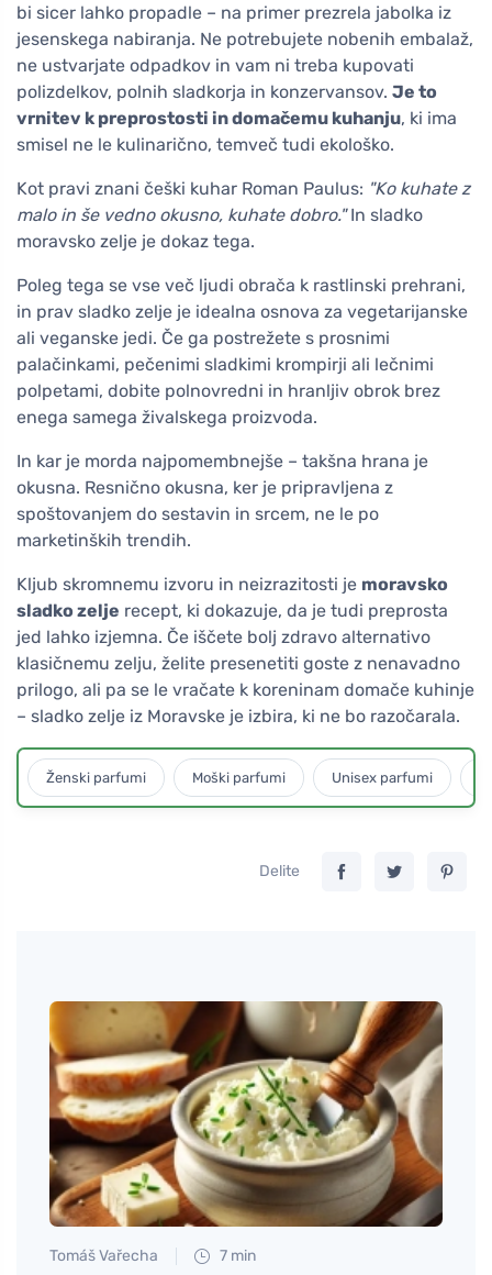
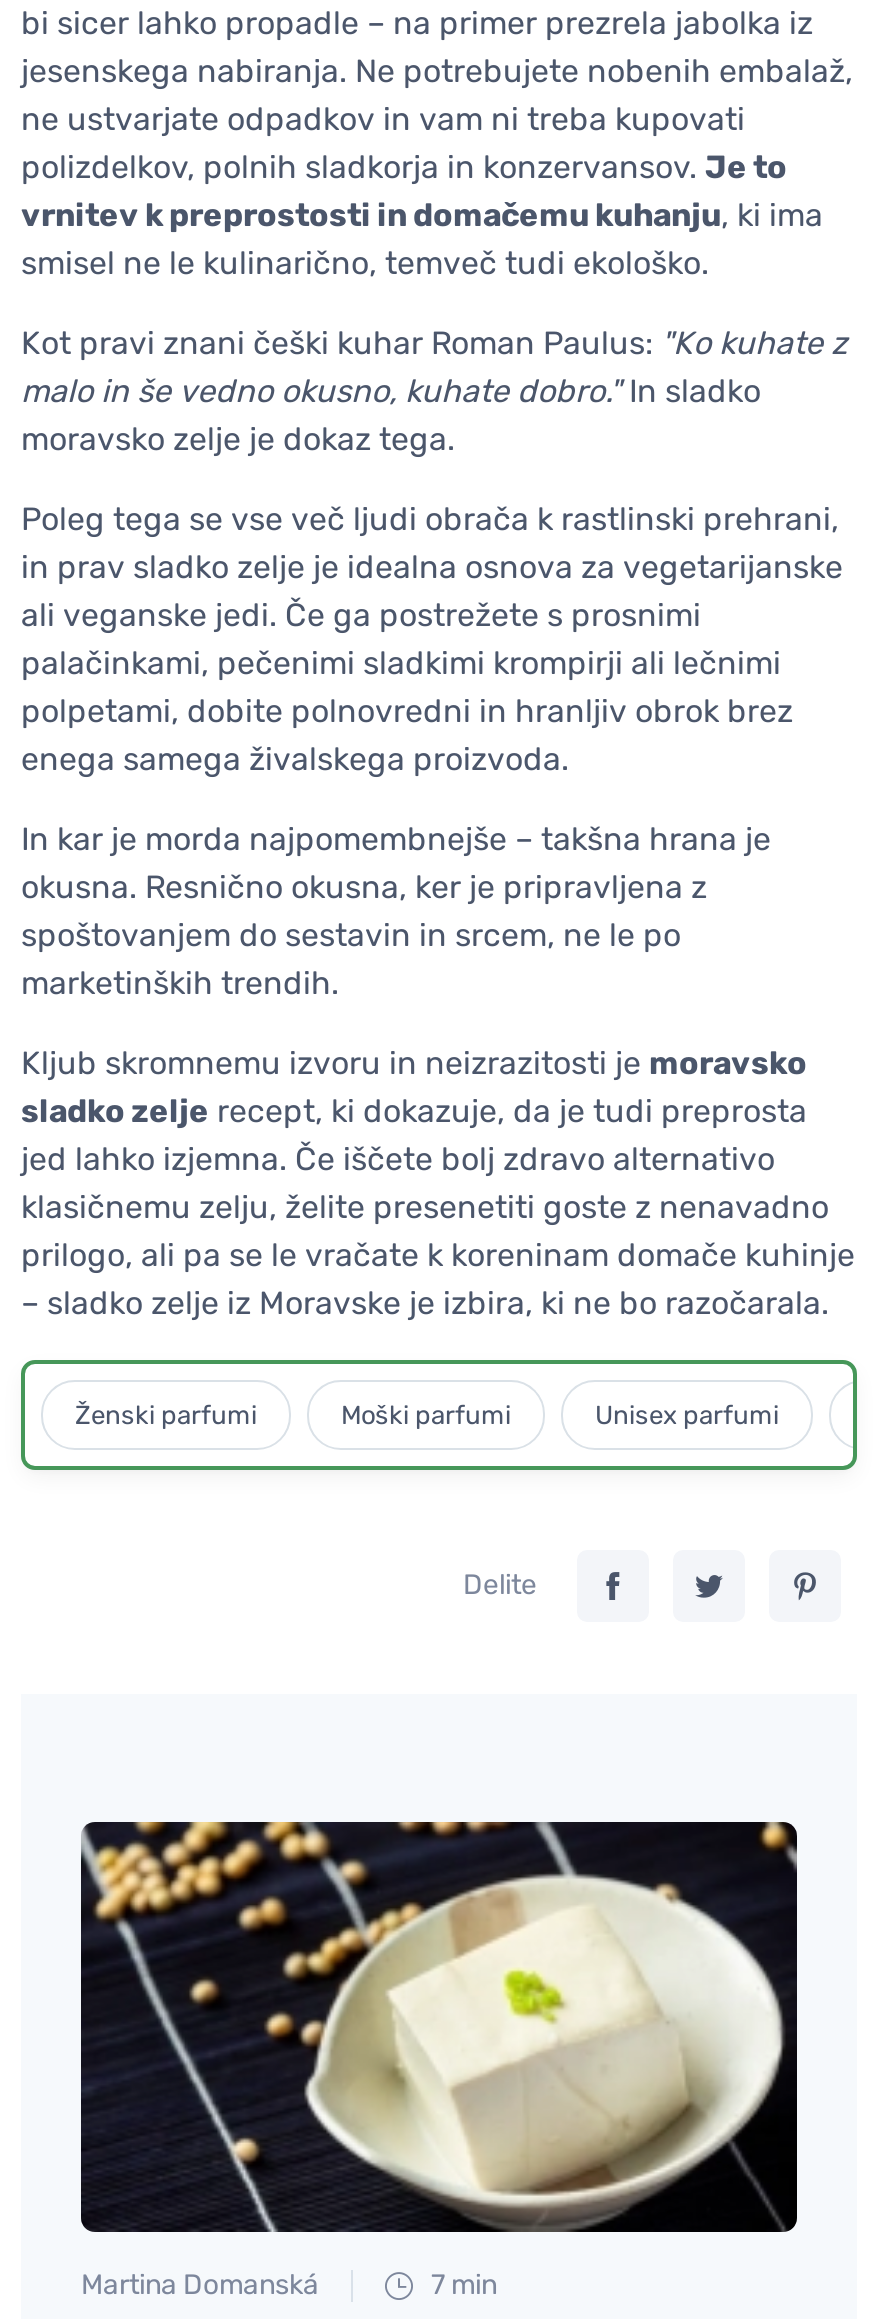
[48,1000,444,1266] [image] | Tomáš Vařecha -> [79,1820,799,2303] [image] | Martina Domanská

